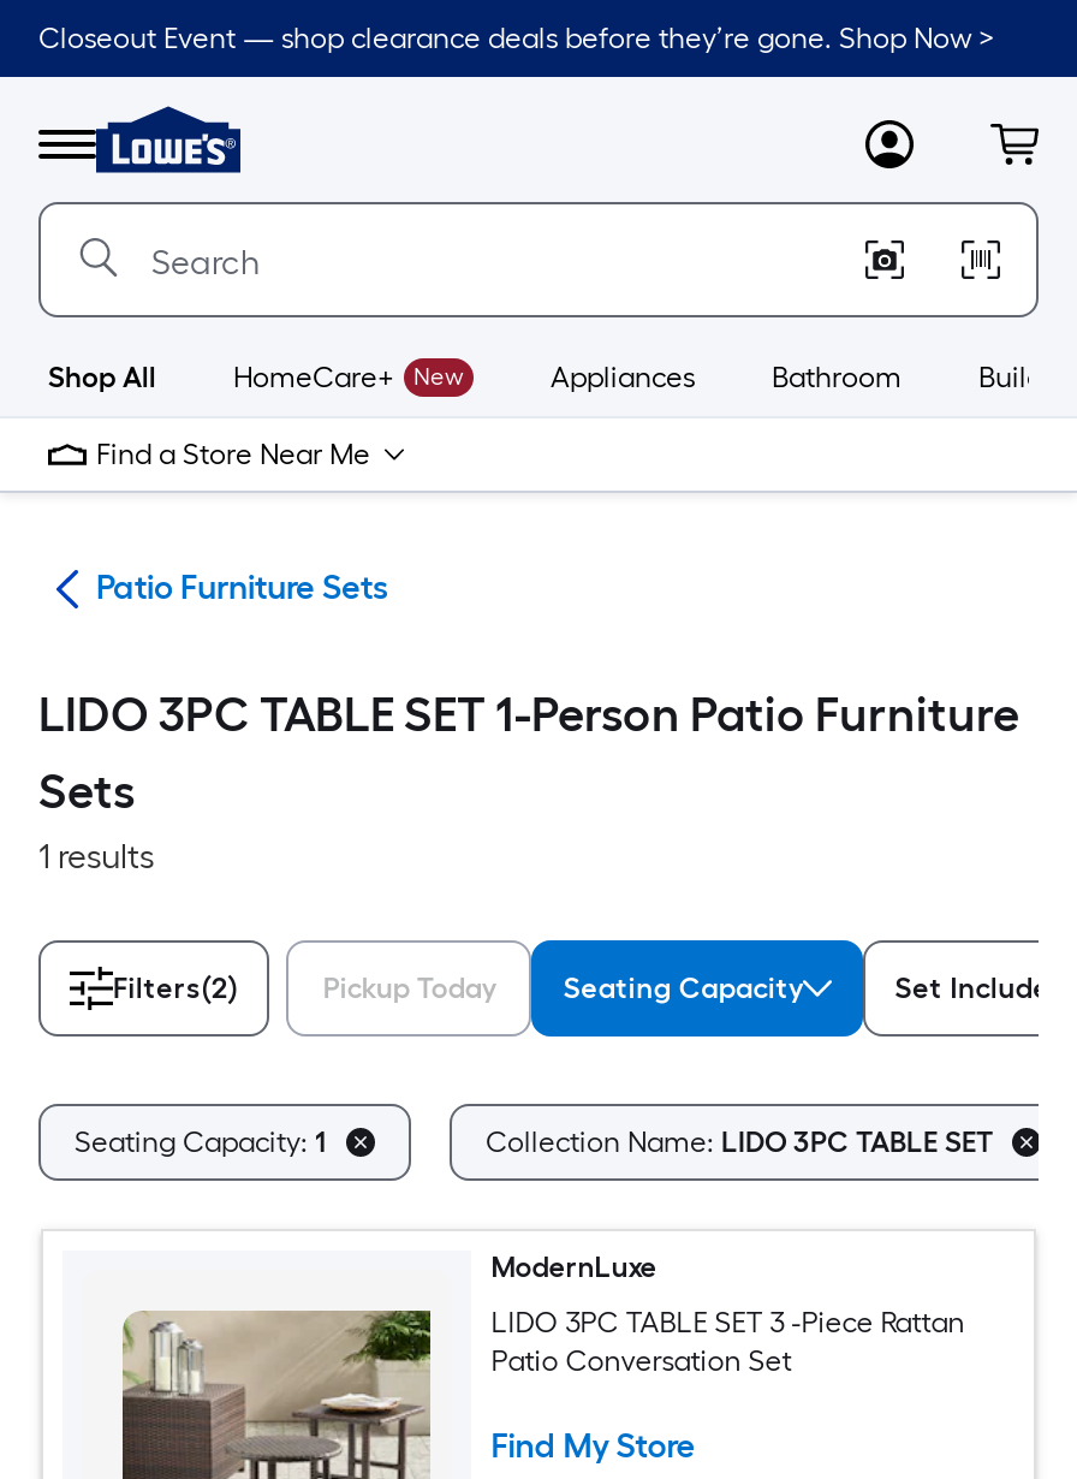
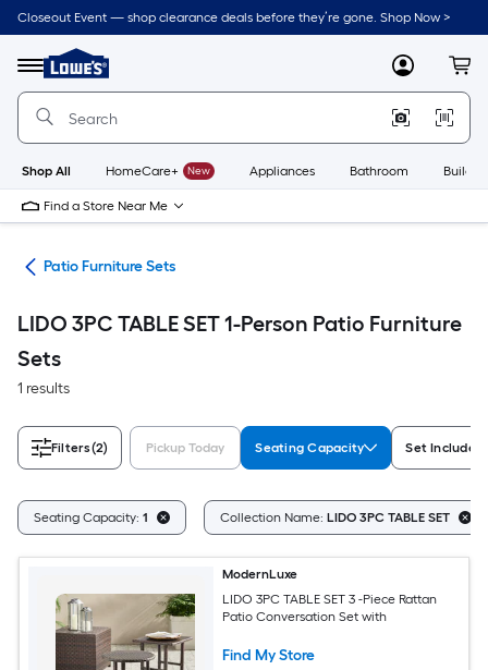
[491,1343,791,1377] Patio Conversation Set -> [222,609,387,624] Patio Conversation Set with

